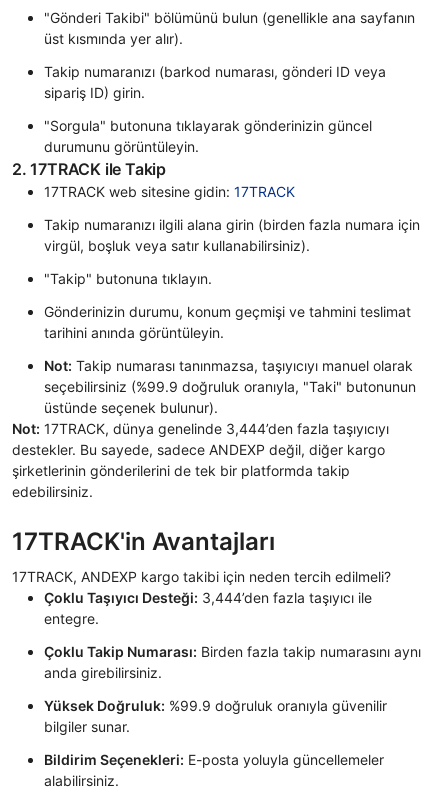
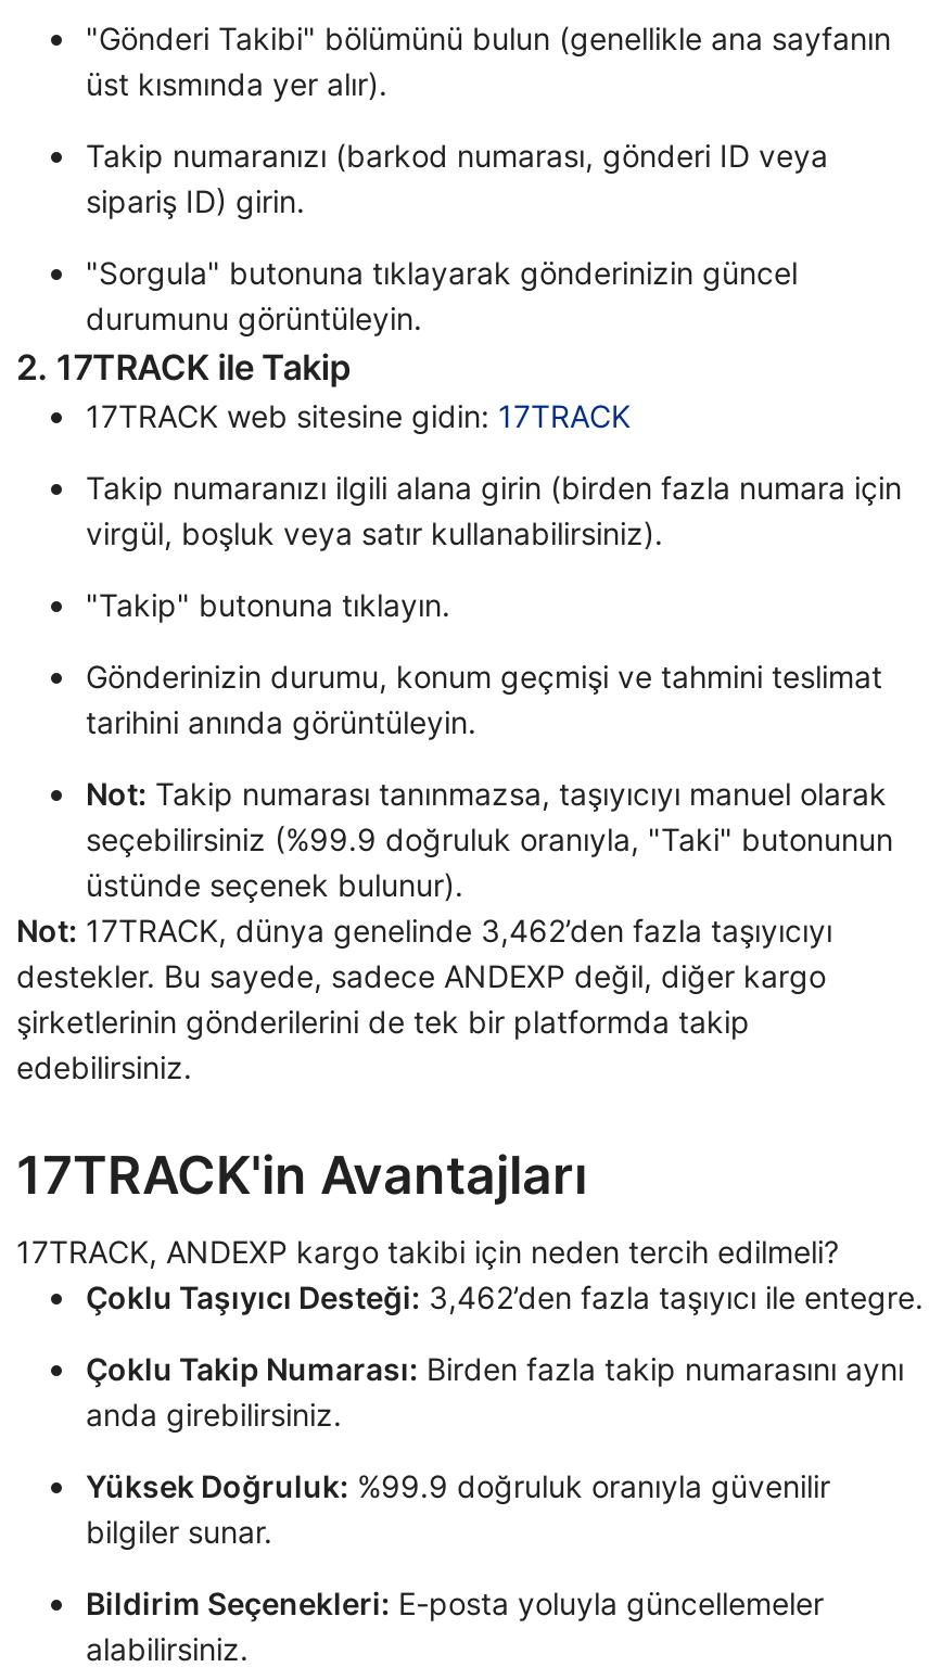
[12,420,389,437] Not: 17TRACK, dünya genelinde 3,444’den fazla taşıyıcıyı -> [16,912,832,949] Not: 17TRACK, dünya genelinde 3,462’den fazla taşıyıcıyı
[44,589,372,627] Çoklu Taşıyıcı Desteği: 3,444’den fazla taşıyıcı ile | entegre. -> [86,1278,924,1315] Çoklu Taşıyıcı Desteği: 3,462’den fazla taşıyıcı ile entegre.

